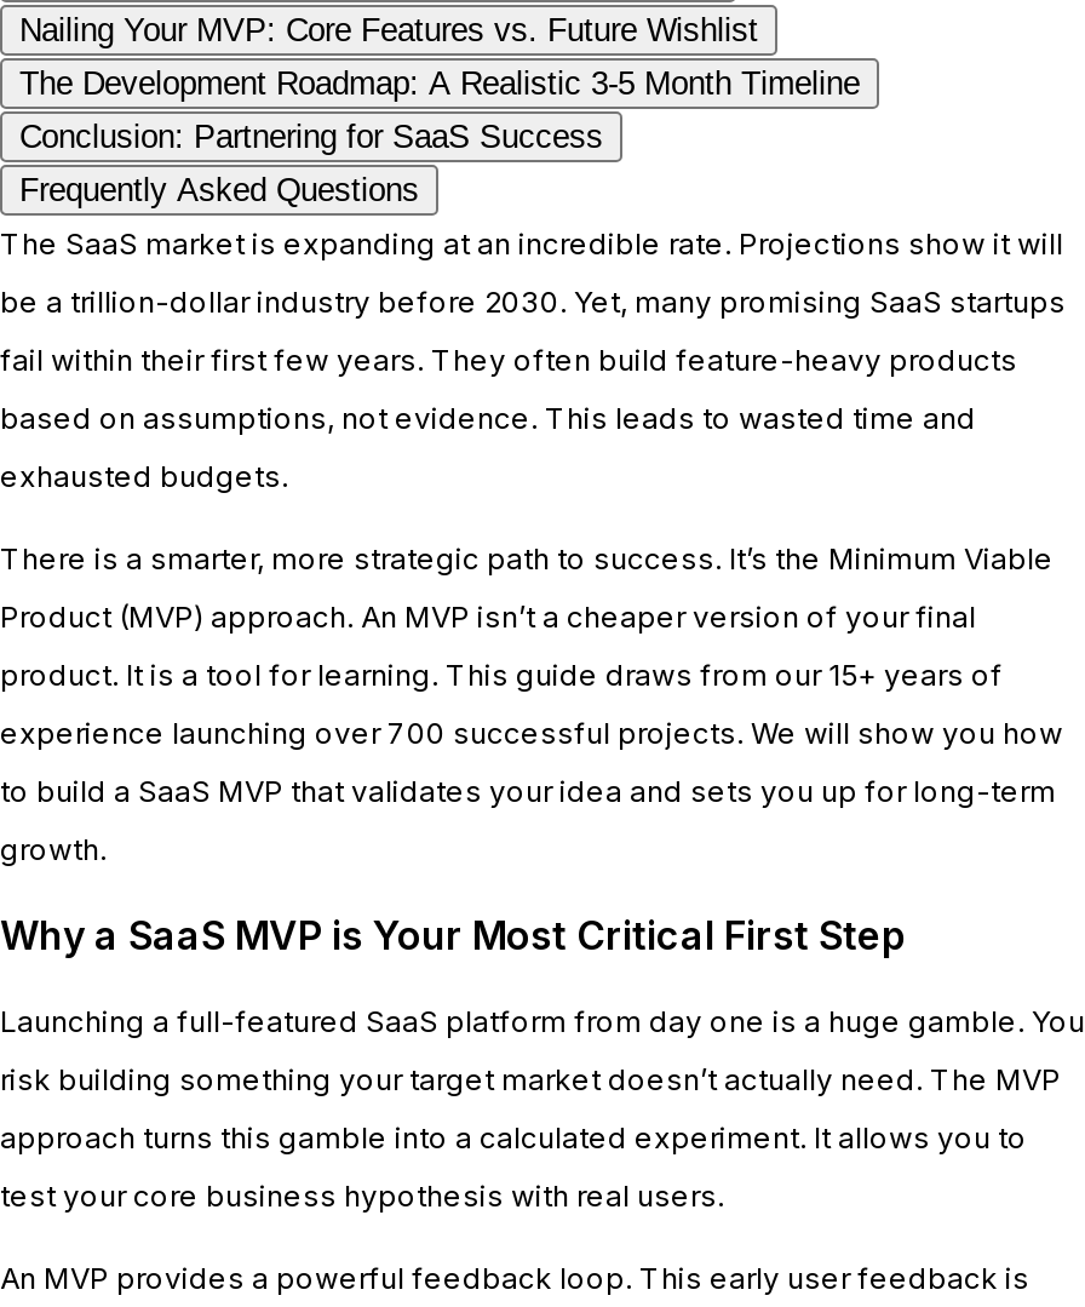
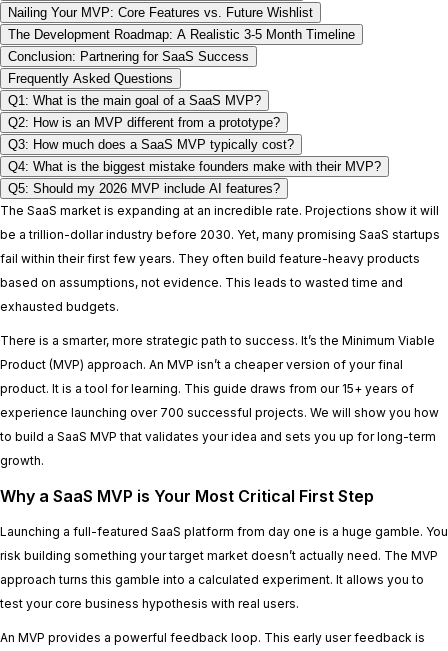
none -> [8,93,381,196] Q1: What is the main goal of a SaaS MVP? | Q2: How is an MVP different from a prototype? | Q3: How much does a SaaS MVP typically cost? | Q4: What is the biggest mistake founders make with their MVP? | Q5: Should my 2026 MVP include AI features?

